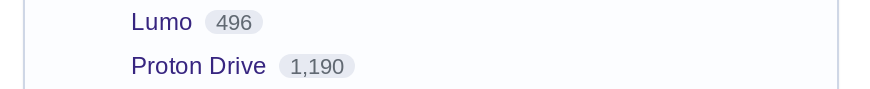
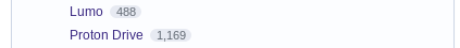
[131,9,252,37] Lumo 496 -> [70,5,135,20] Lumo 488
[131,53,344,81] Proton Drive 1,190 -> [70,28,185,43] Proton Drive 1,169

